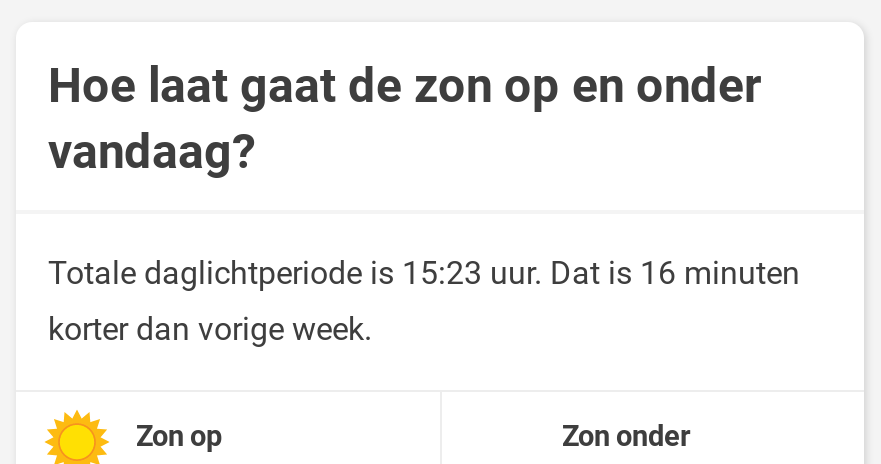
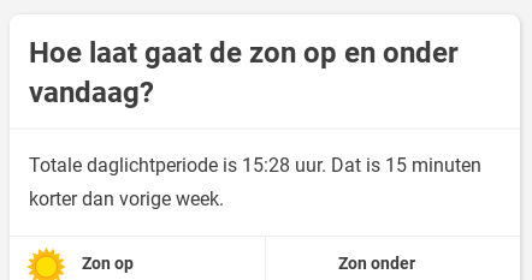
[48,254,800,292] Totale daglichtperiode is 15:23 uur. Dat is 16 minuten -> [29,154,481,176] Totale daglichtperiode is 15:28 uur. Dat is 15 minuten

